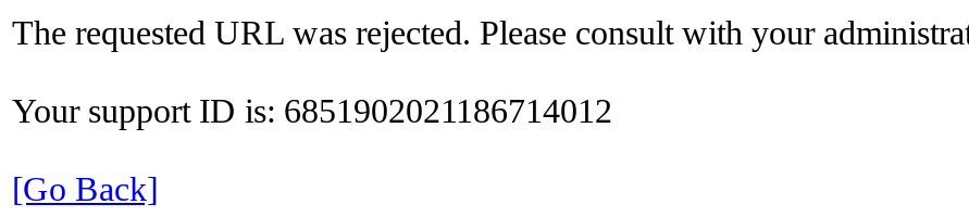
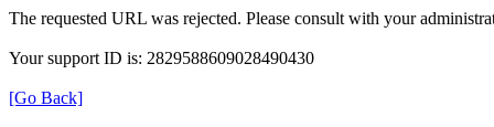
[12,92,612,129] Your support ID is: 6851902021186714012 -> [9,49,314,67] Your support ID is: 2829588609028490430

